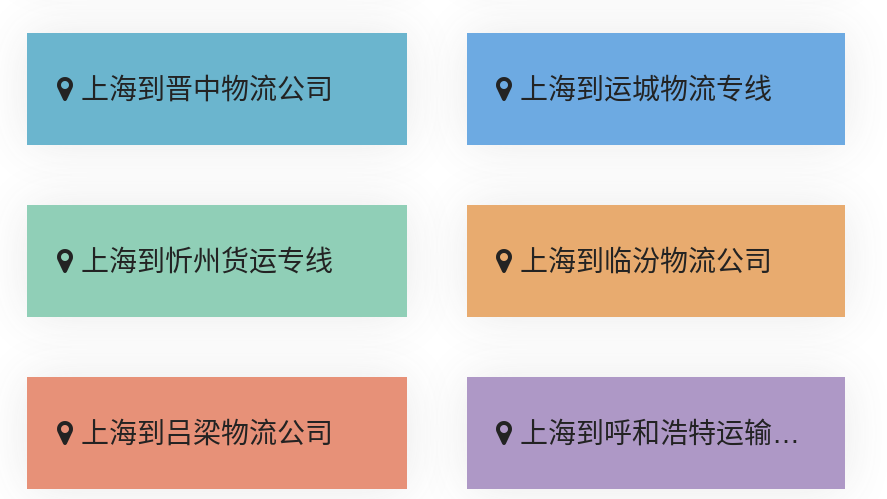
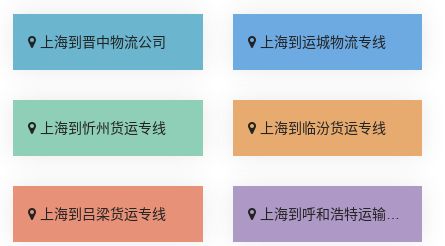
[520,245,772,277] 上海到临汾物流公司 -> [259,120,385,136] 上海到临汾货运专线
[81,417,333,449] 上海到吕梁物流公司 -> [40,206,166,222] 上海到吕梁货运专线

